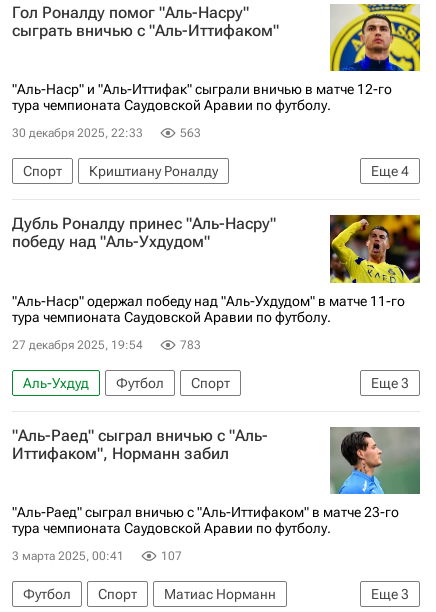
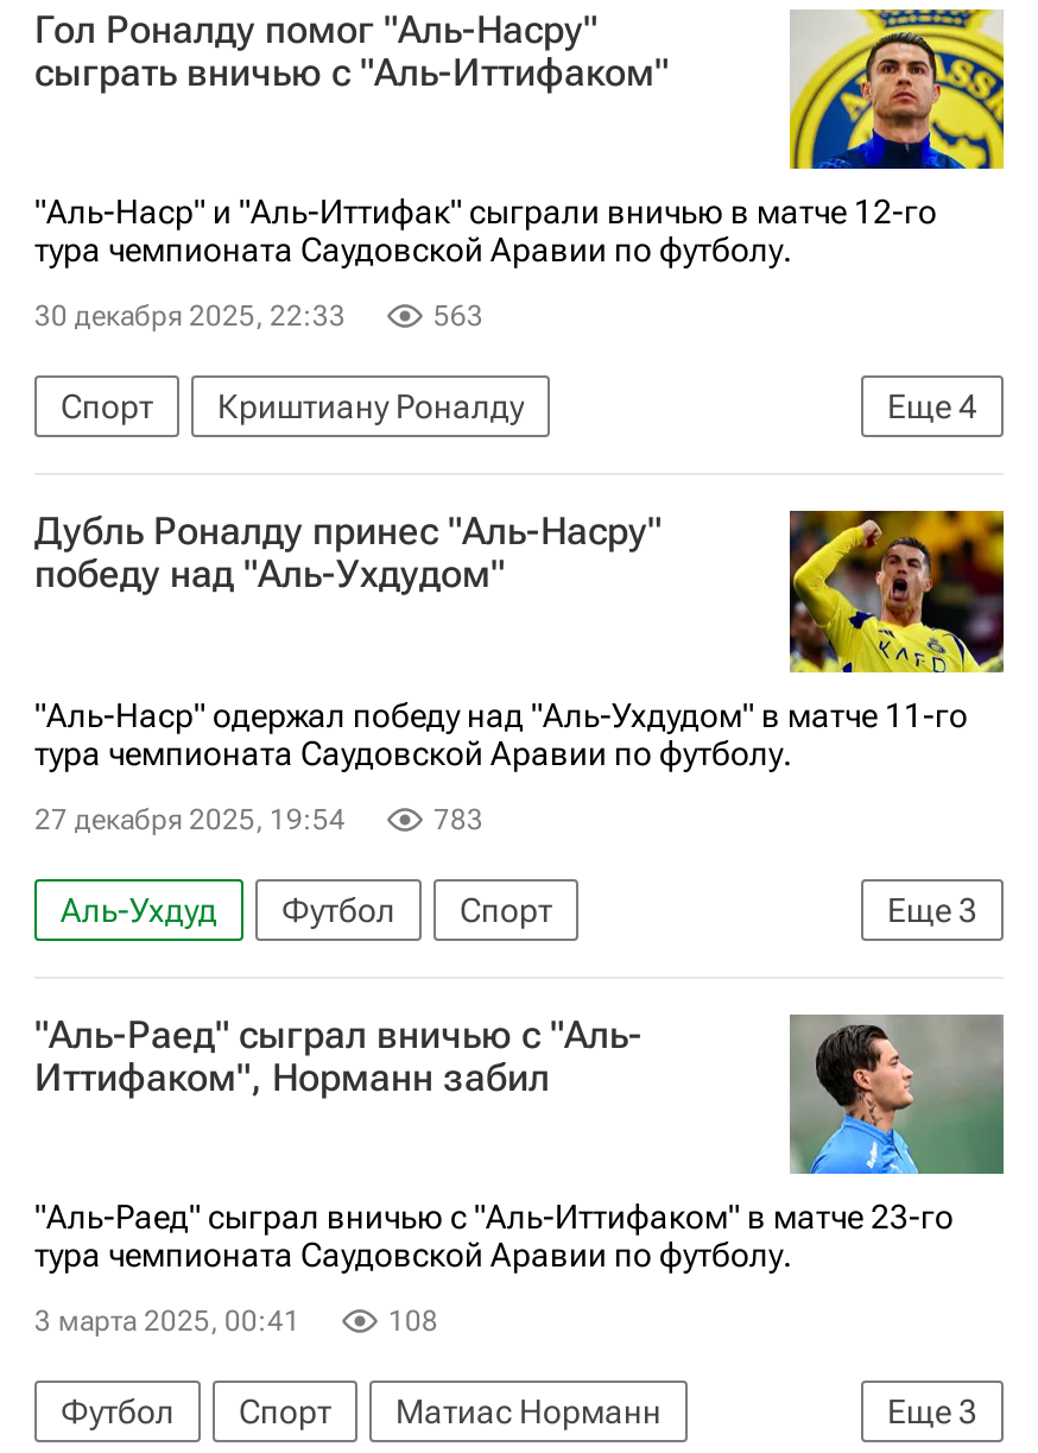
[161,549,182,563] 107 -> [388,1304,438,1338] 108

